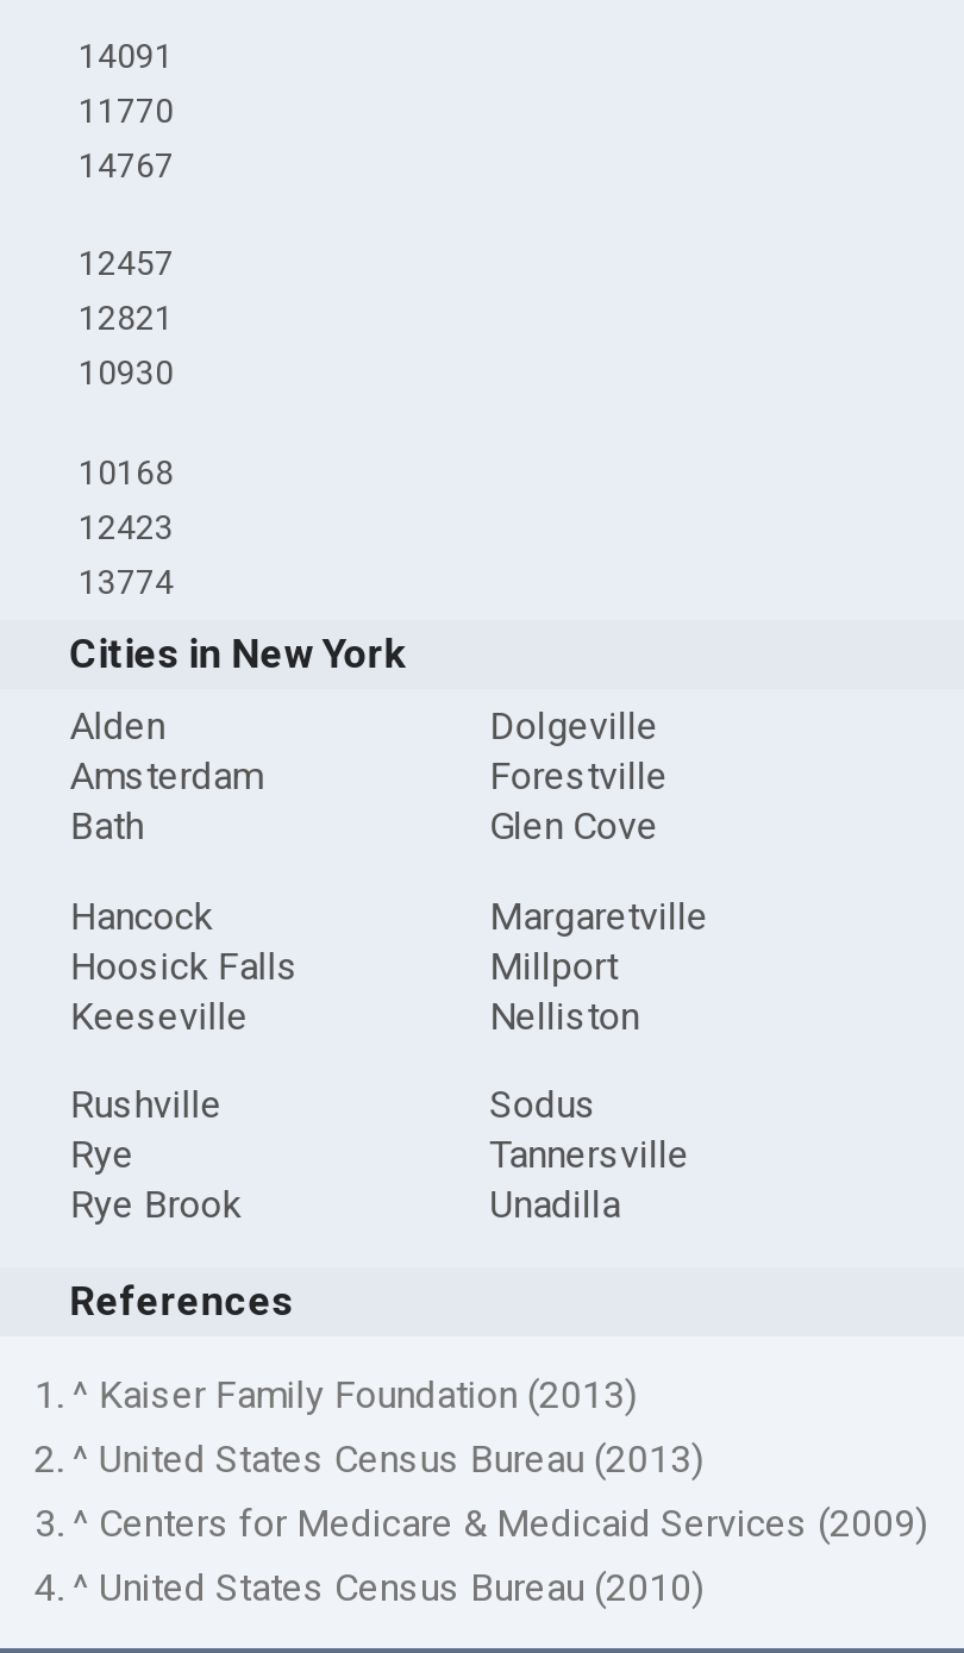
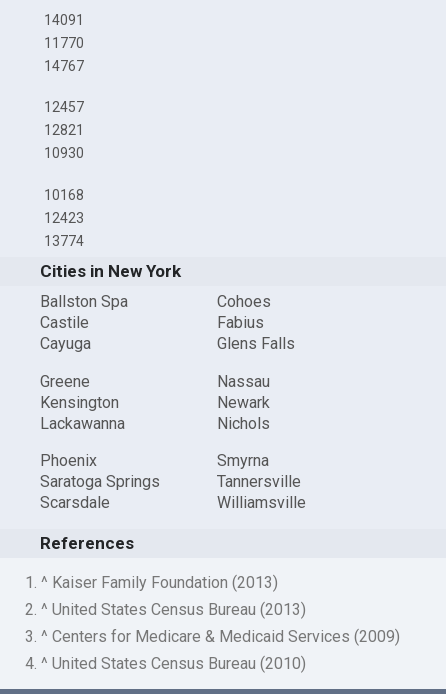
[70,704,263,849] Alden | Amsterdam | Bath -> [40,292,128,353] Ballston Spa | Castile | Cayuga
[489,704,668,849] Dolgeville | Forestville | Glen Cove -> [217,292,295,353] Cohoes | Fabius | Glens Falls
[70,893,298,1038] Hancock | Hoosick Falls | Keeseville -> [40,372,125,433] Greene | Kensington | Lackawanna
[489,893,708,1038] Margaretville | Millport | Nelliston -> [217,372,270,433] Nassau | Newark | Nichols
[70,1082,241,1228] Rushville | Rye | Rye Brook -> [40,451,160,512] Phoenix | Saratoga Springs | Scarsdale
[489,1082,596,1128] Sodus -> [217,451,269,470] Smyrna
[489,1182,620,1228] Unadilla -> [217,493,306,512] Williamsville

